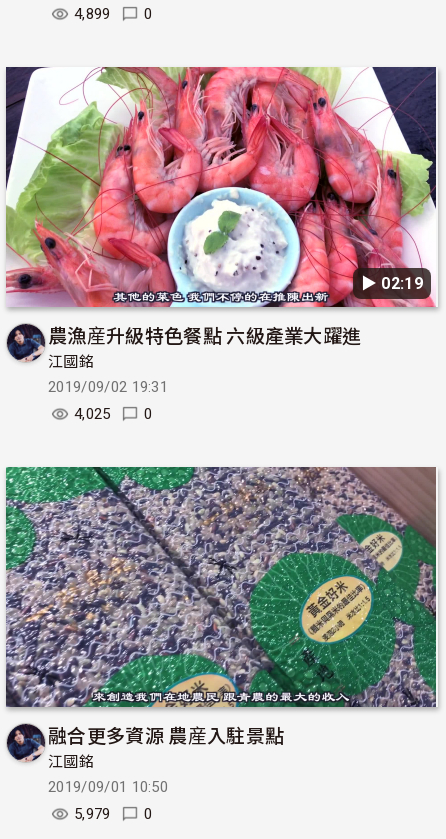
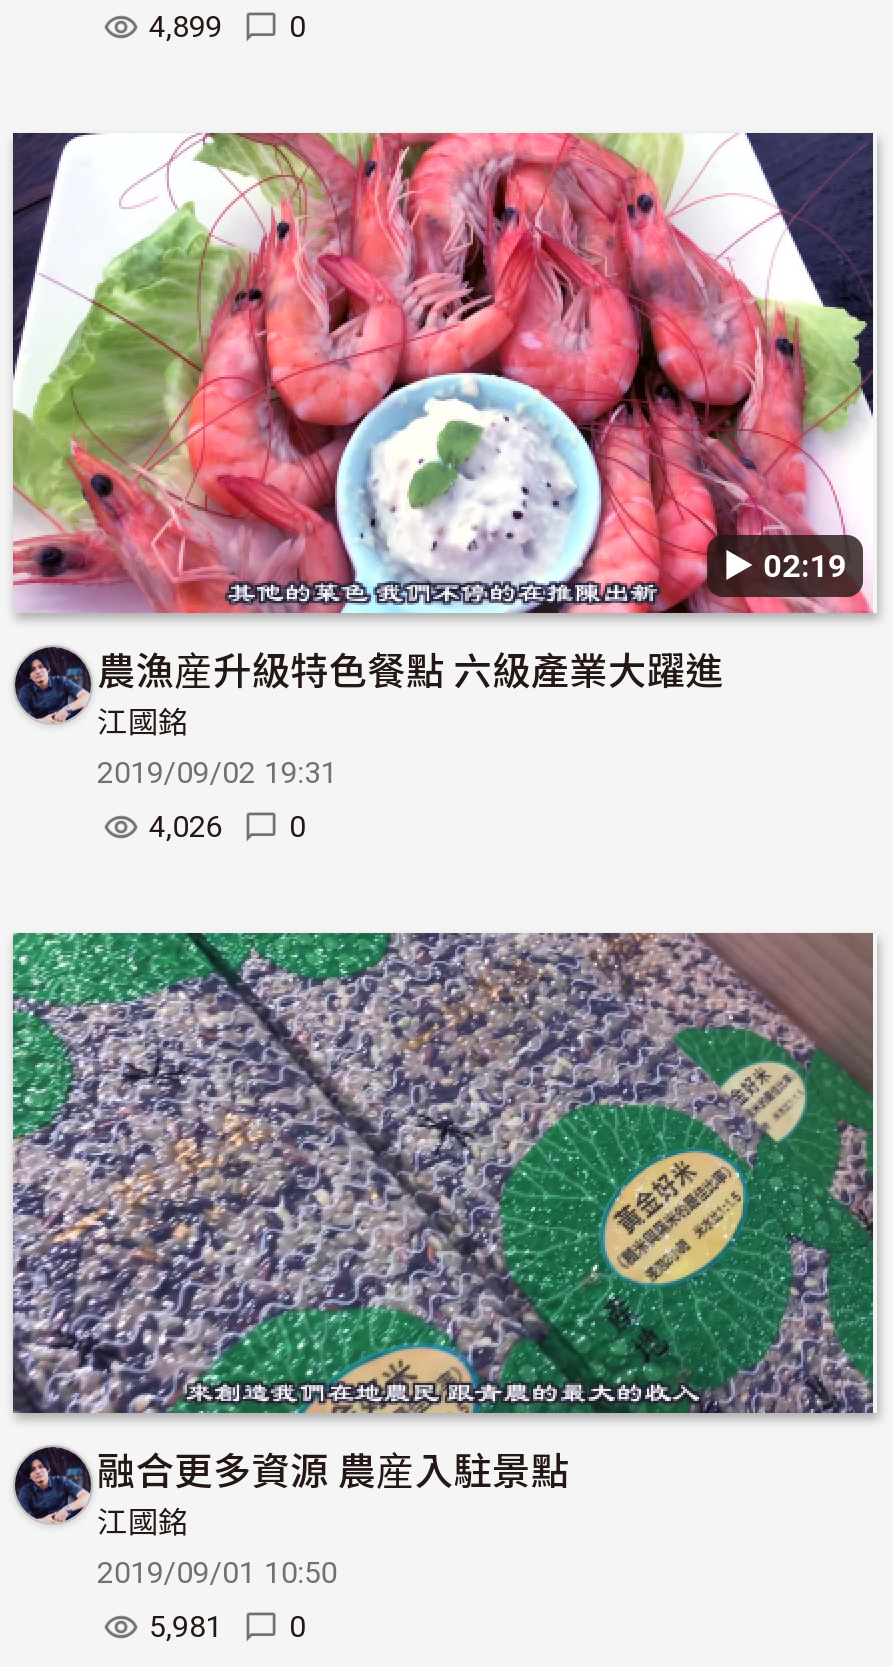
[74,405,152,423] 4,025 0 -> [149,809,306,845] 4,026 0
[74,805,152,823] 5,979 0 -> [149,1609,306,1645] 5,981 0

